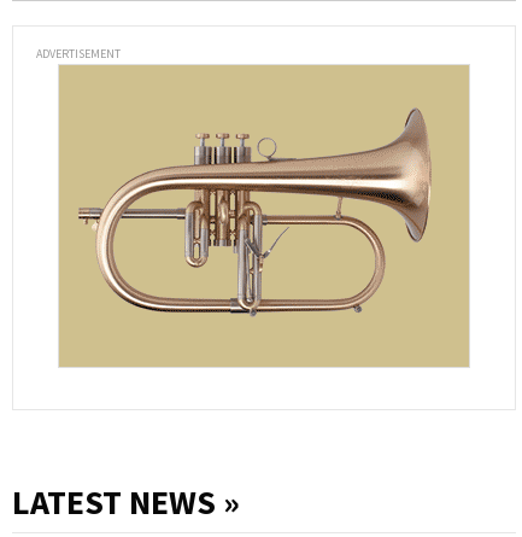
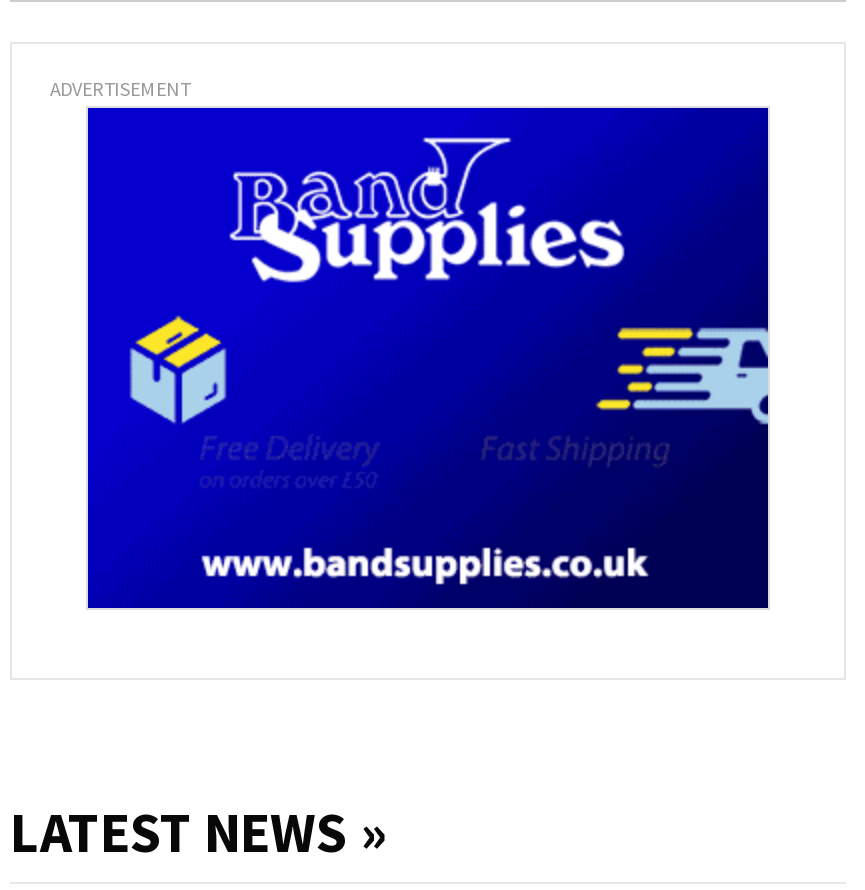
[58,64,470,368] [image] -> [86,106,770,610] [image]

